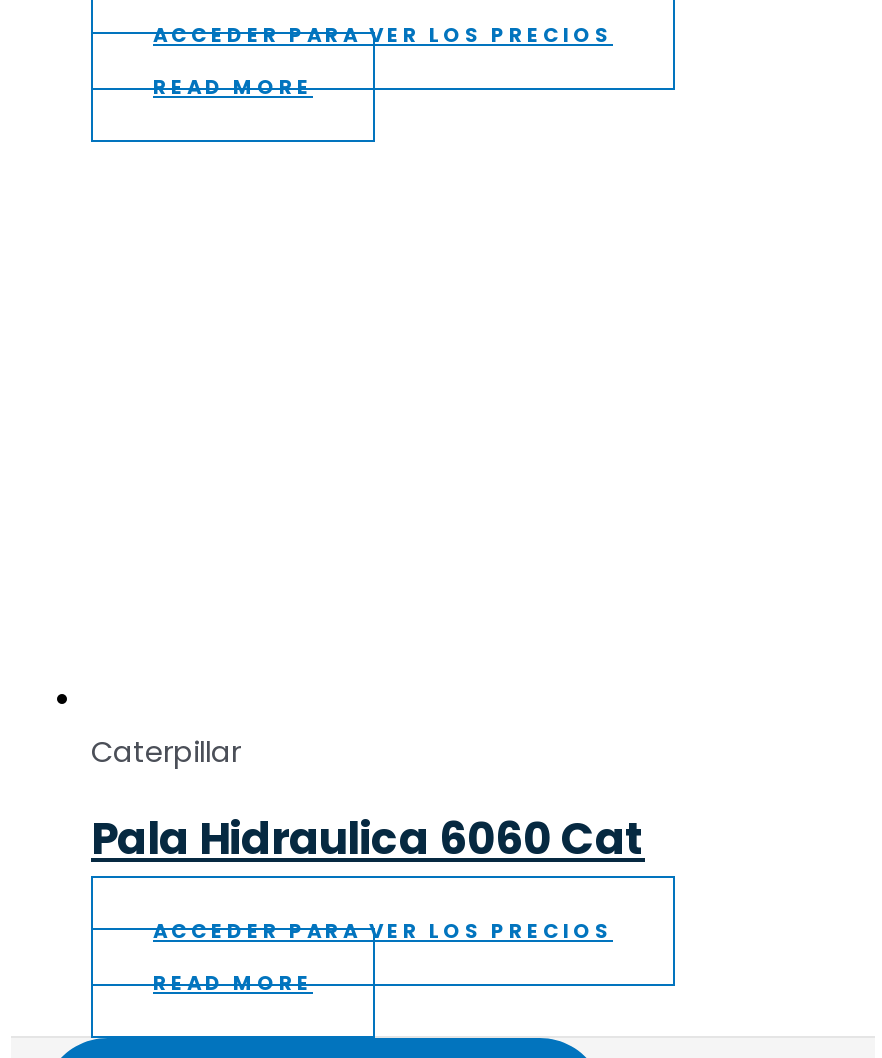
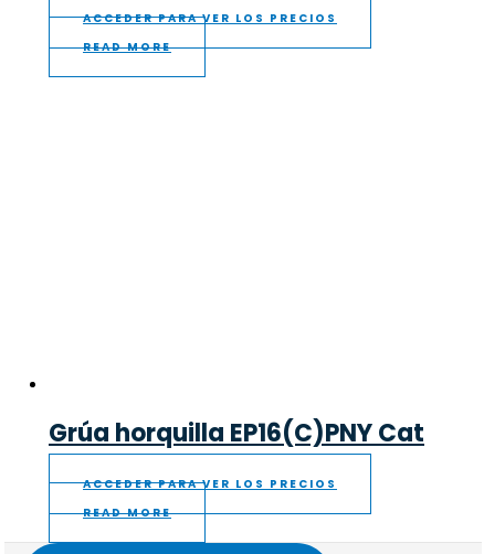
[91,732,645,870] Caterpillar | Pala Hidraulica 6060 Cat -> [49,416,424,450] Grúa horquilla EP16(C)PNY Cat

